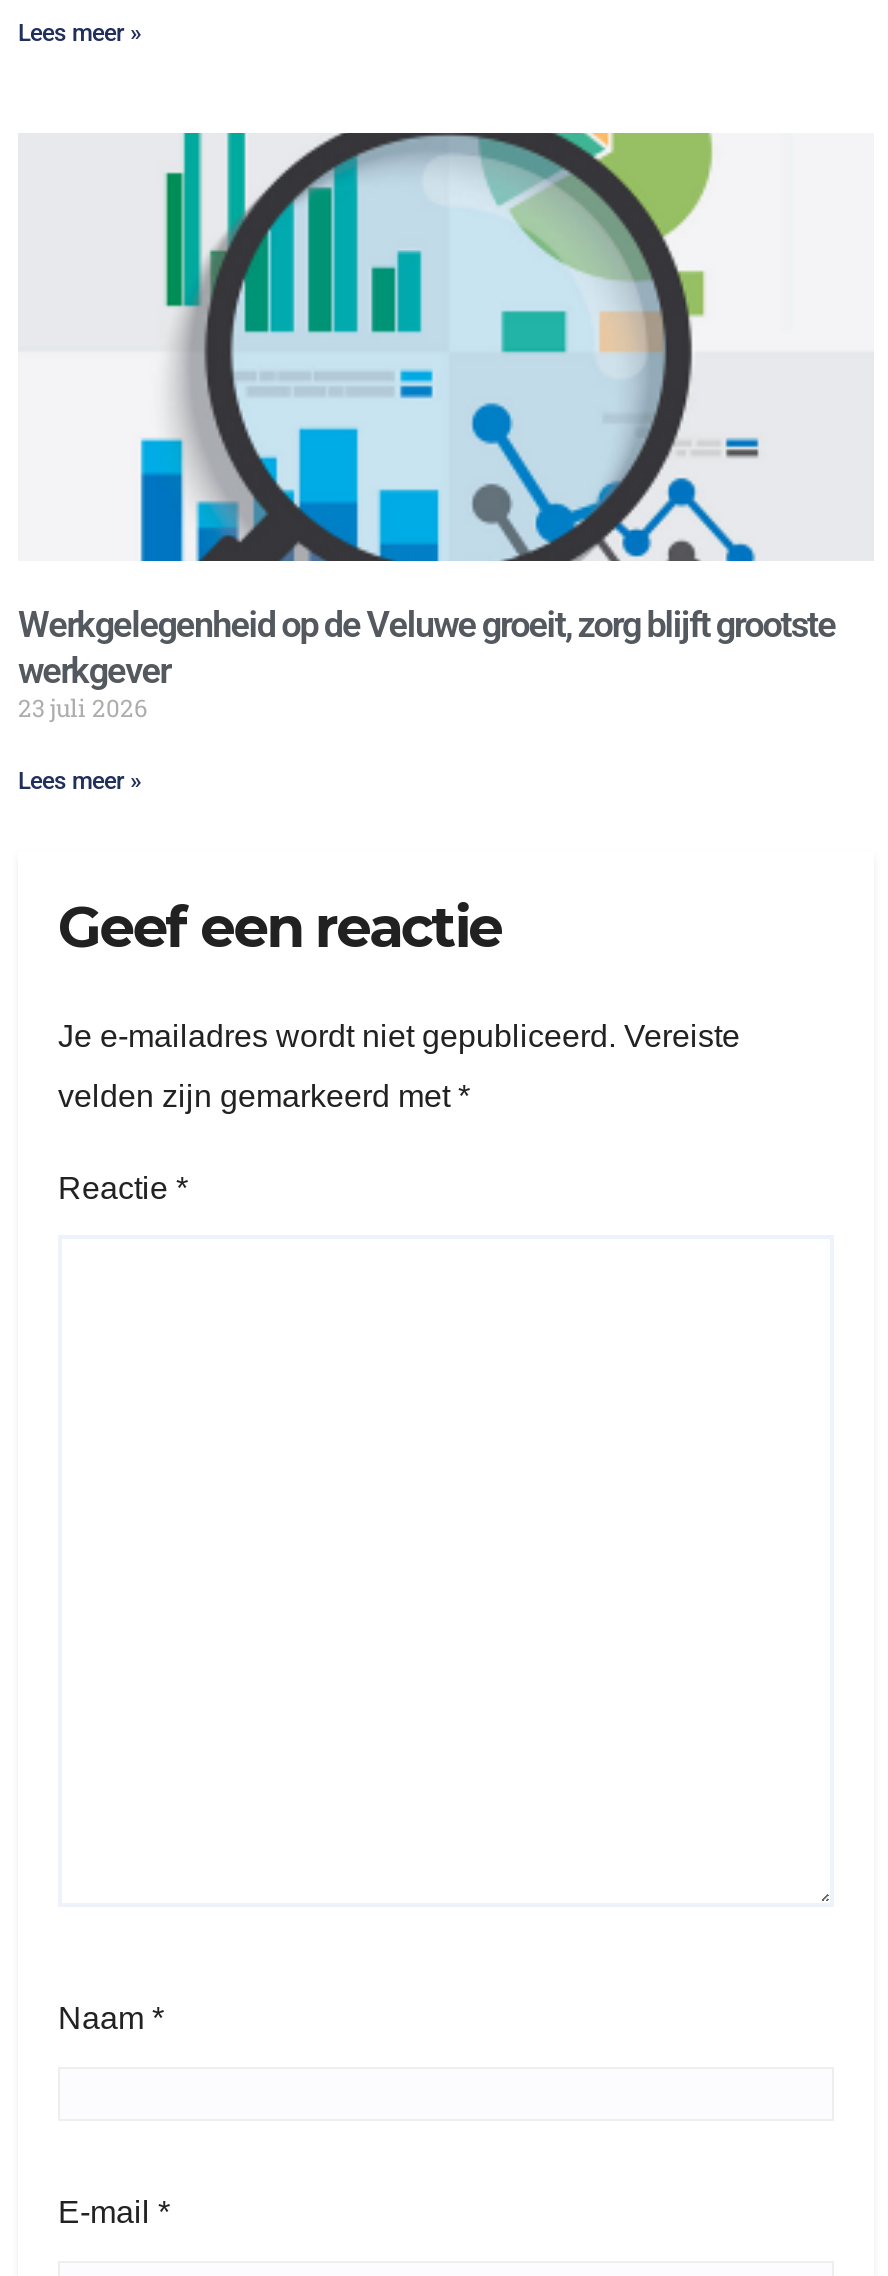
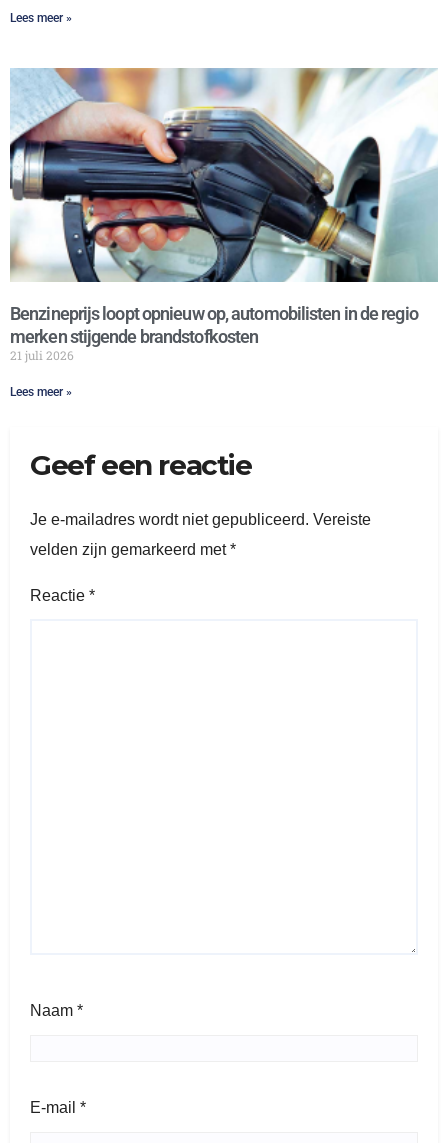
[18,131,872,723] [image] | Werkgelegenheid op de Veluwe groeit, zorg blijft grootste | werkgever | 23 juli 2026 -> [9,67,438,363] [image] | Benzineprijs loopt opnieuw op, automobilisten in de regio | merken stijgende brandstofkosten | 21 juli 2026

